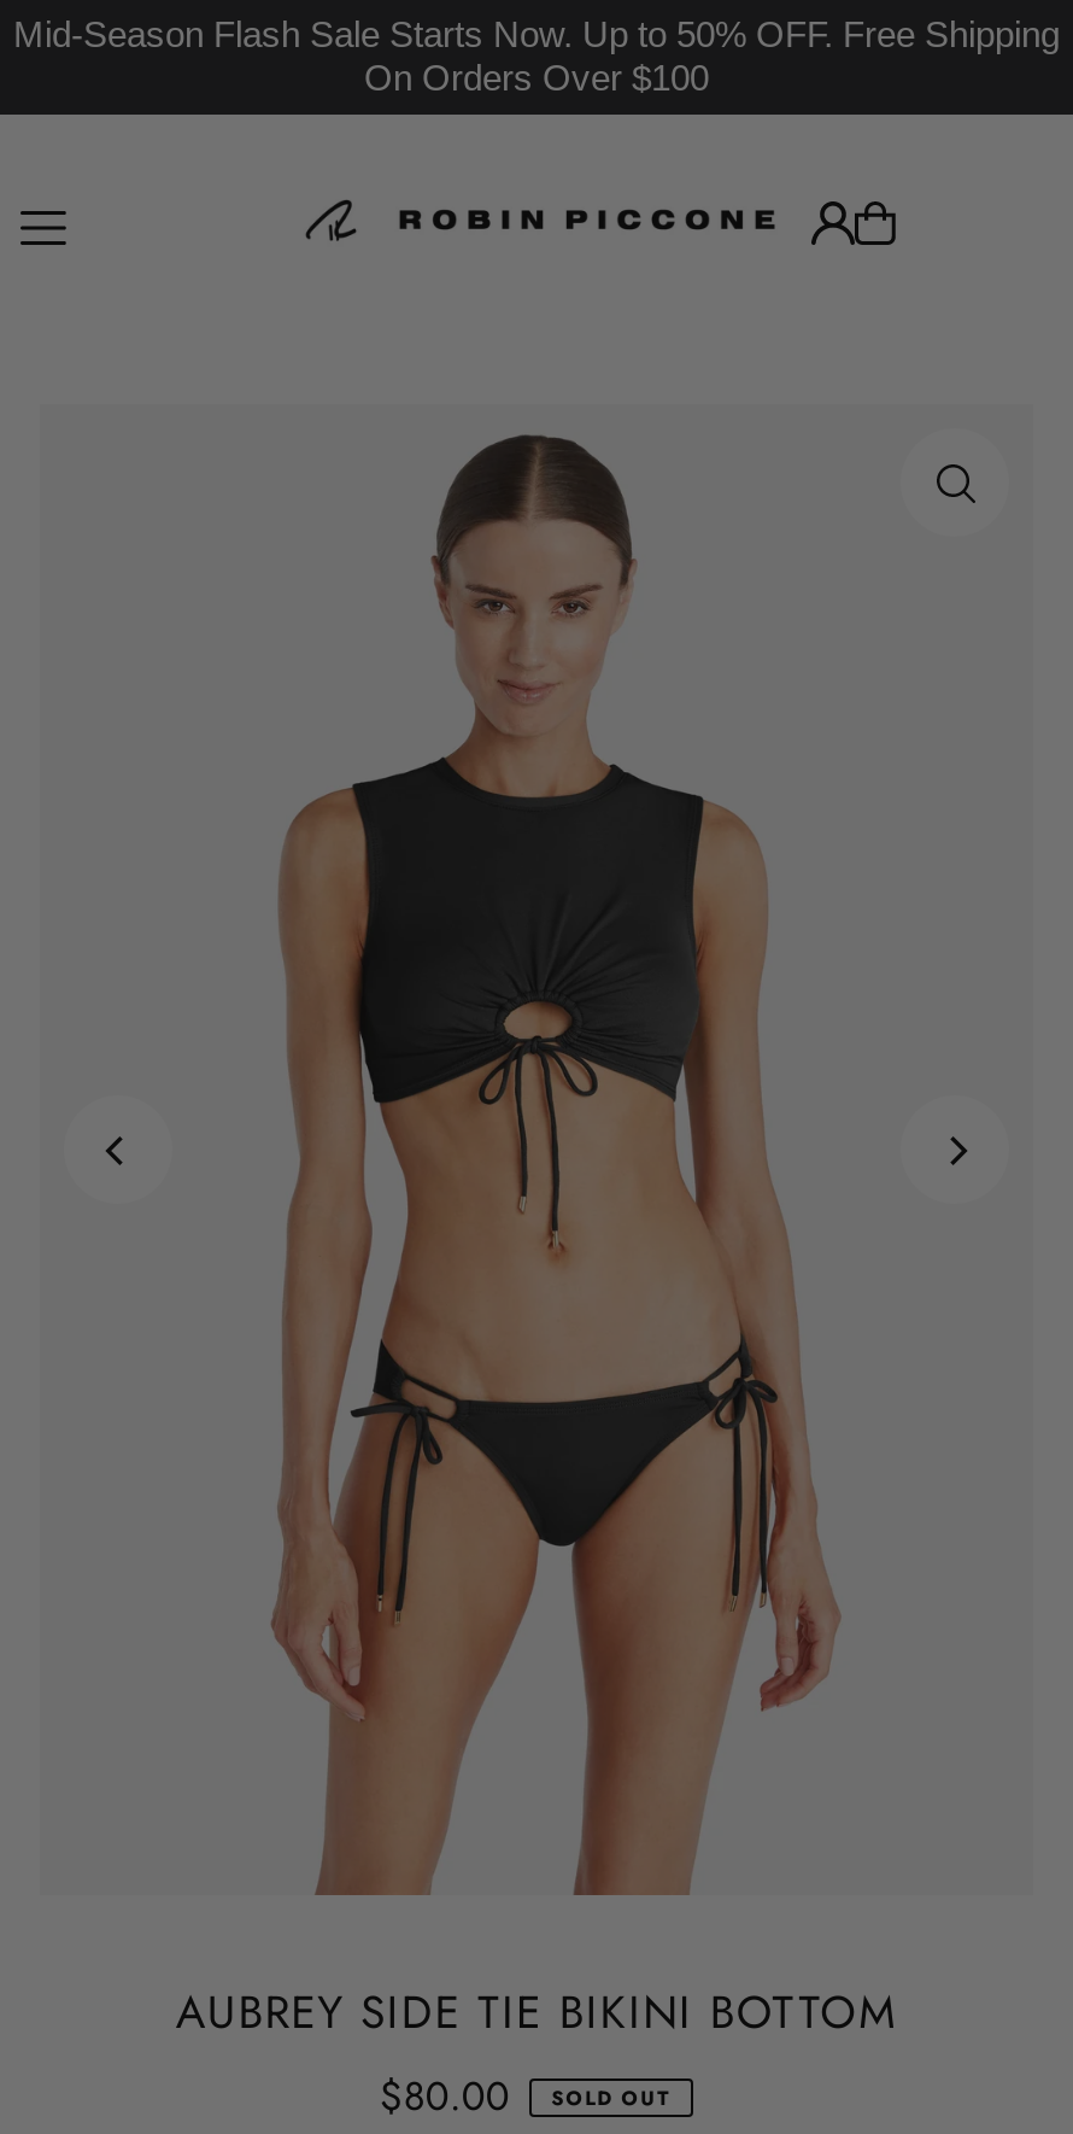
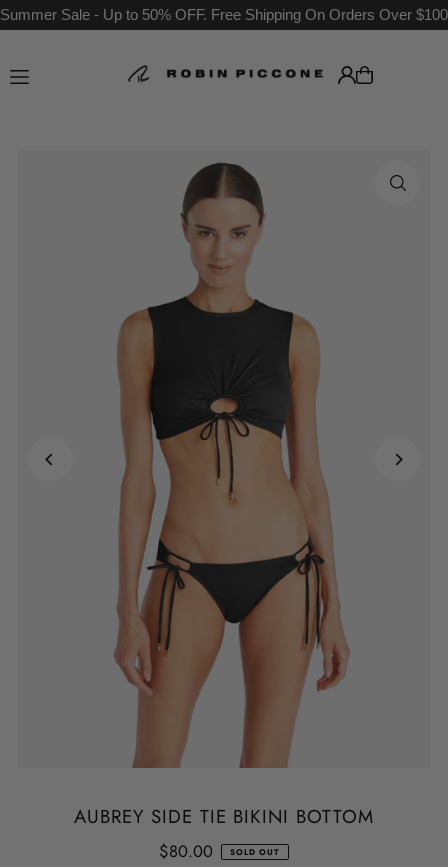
[13,13,1060,98] Mid-Season Flash Sale Starts Now. Up to 50% OFF. Free Shipping | On Orders Over $100 -> [0,6,448,23] Summer Sale - Up to 50% OFF. Free Shipping On Orders Over $100

